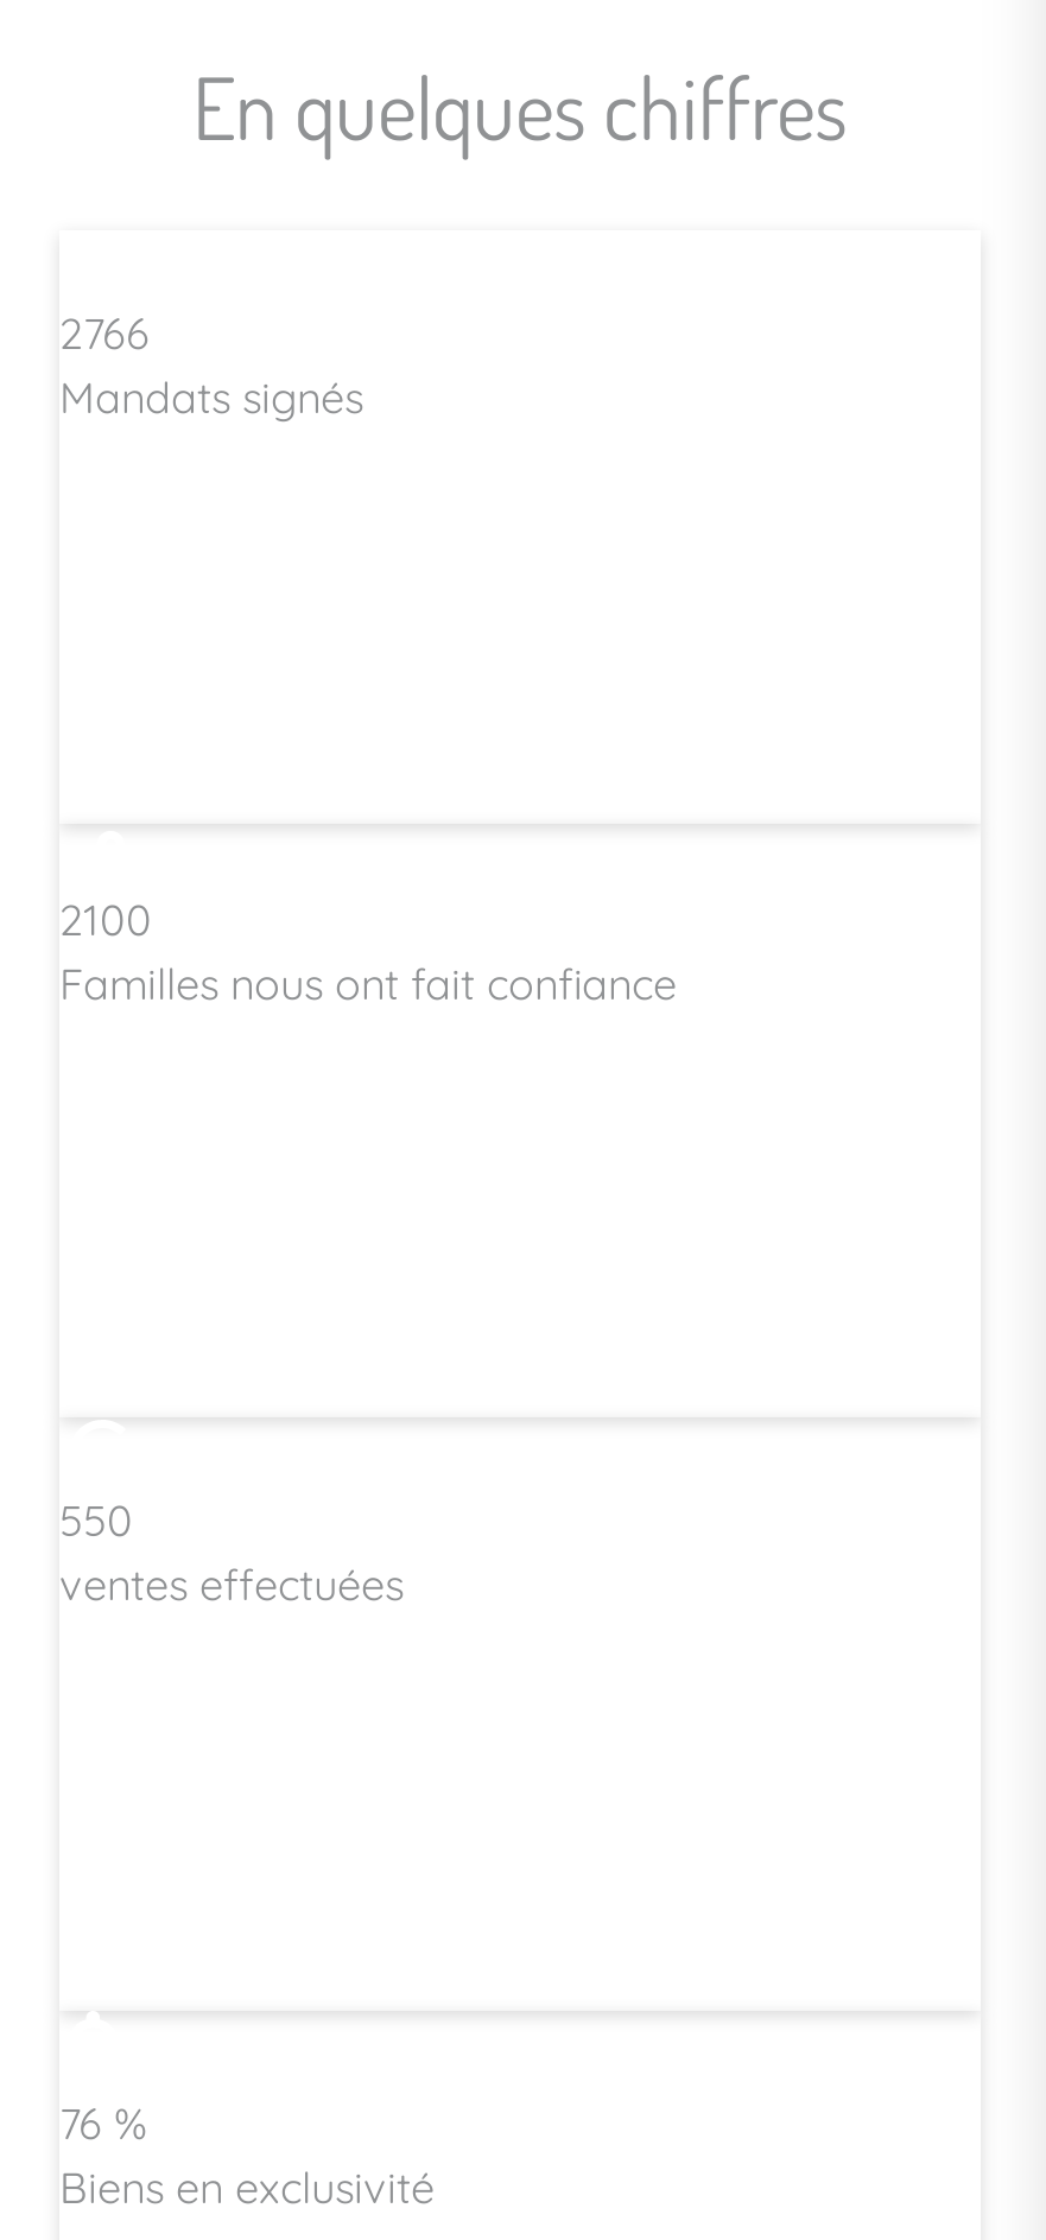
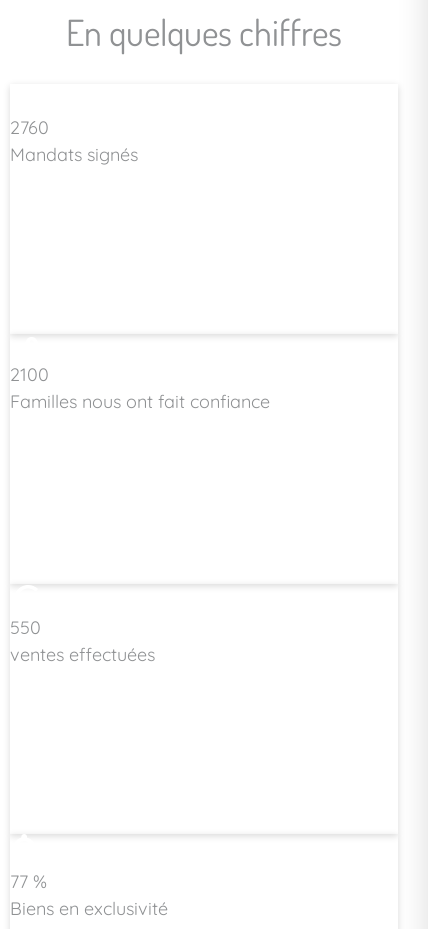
[59,306,150,361] 2766 -> [10,116,49,139] 2760
[59,2096,147,2151] 76 % -> [10,870,47,893] 77 %

